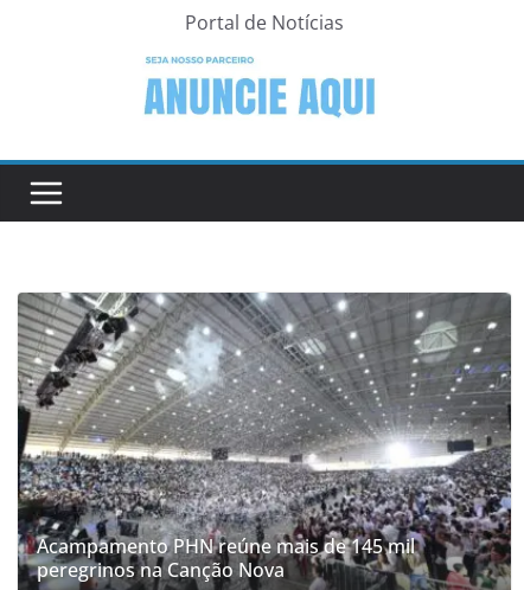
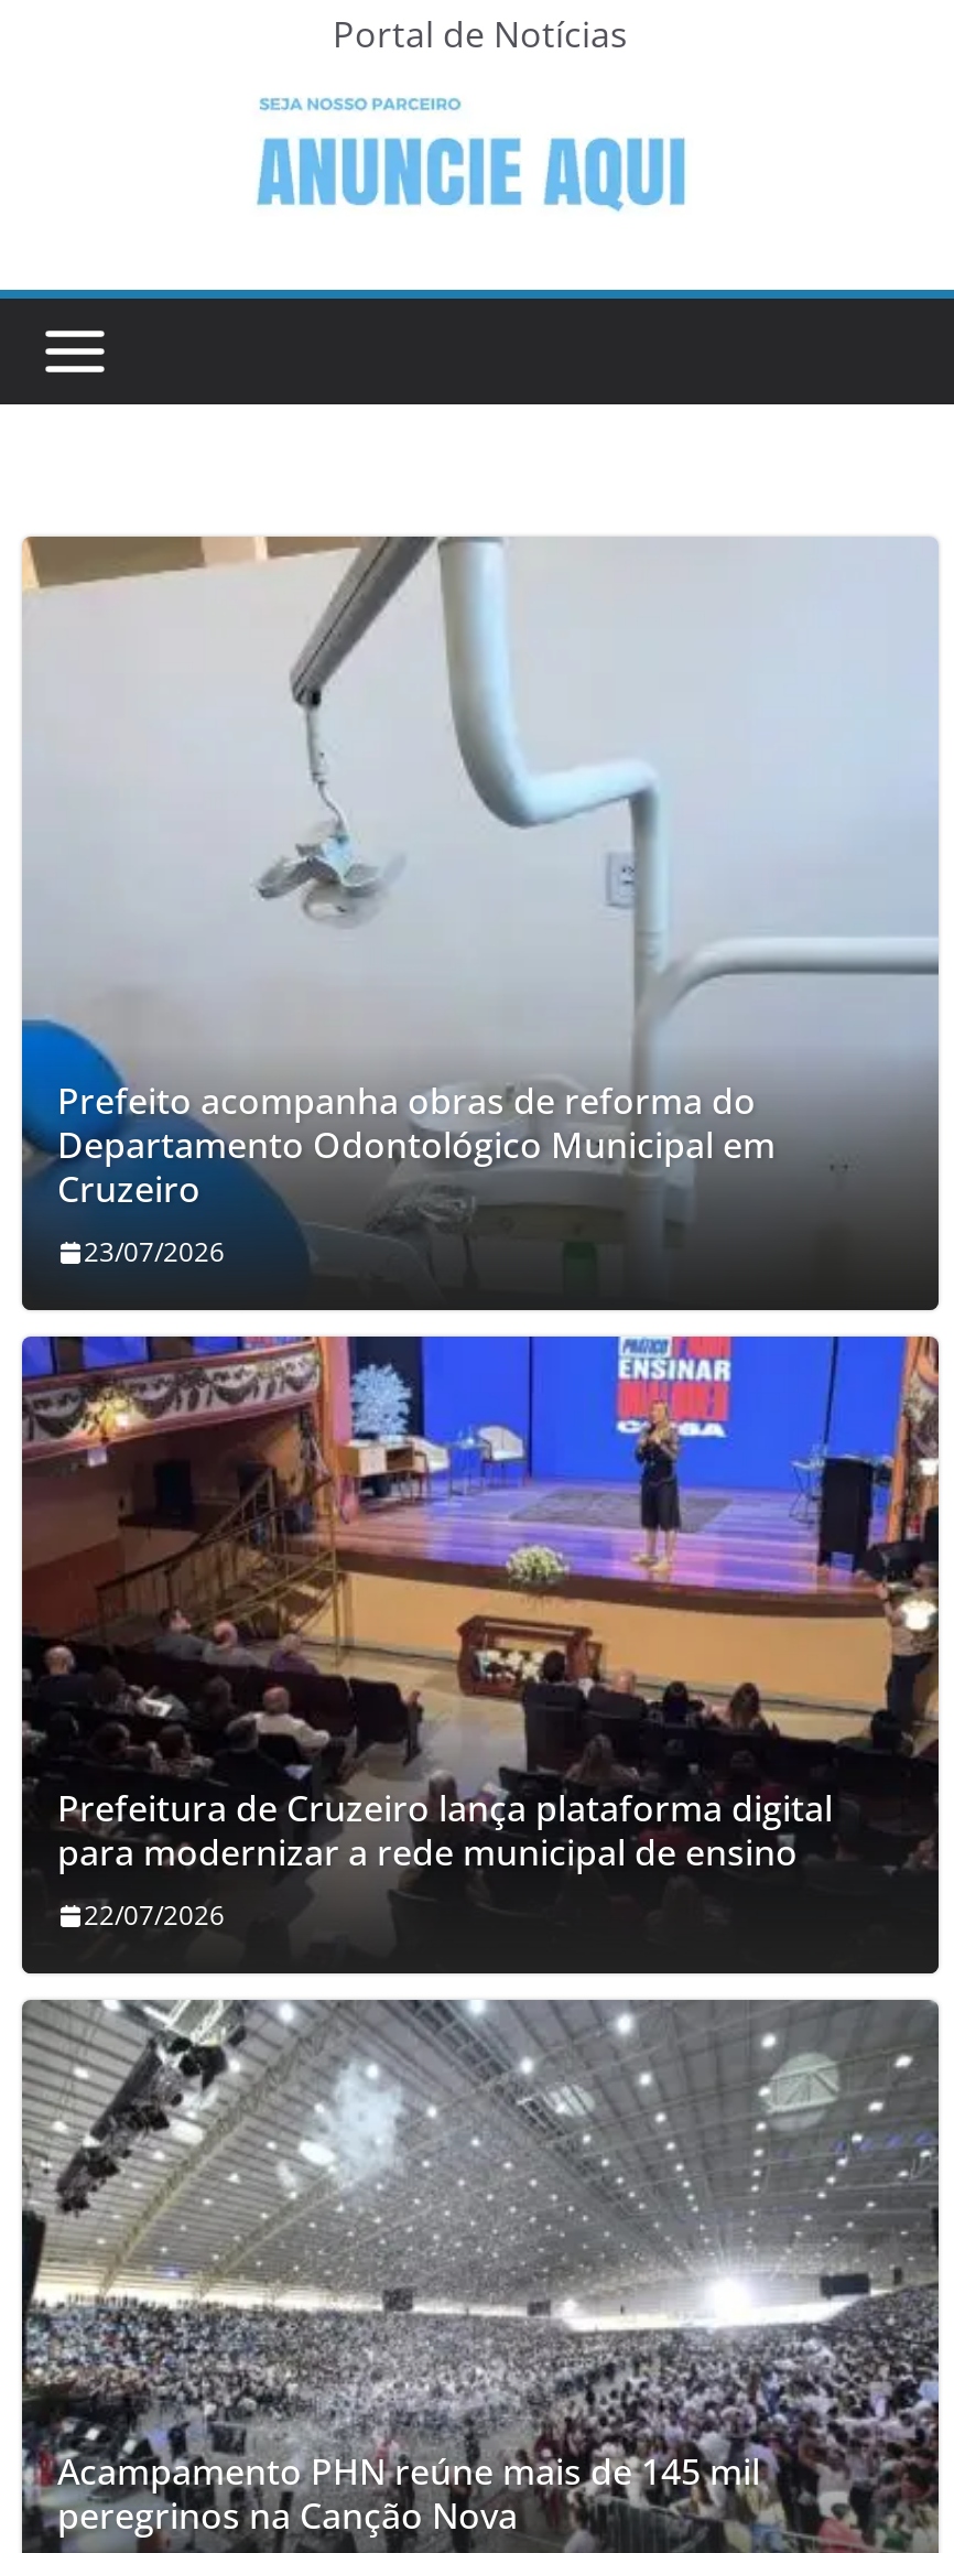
none -> [20,534,941,1312] [image] | Prefeito acompanha obras de reforma do | Departamento Odontológico Municipal em | Cruzeiro | 23/07/2026
none -> [20,1334,941,1934] [image] | Prefeitura de Cruzeiro lança plataforma digital | para modernizar a rede municipal de ensino | 22/07/2026

